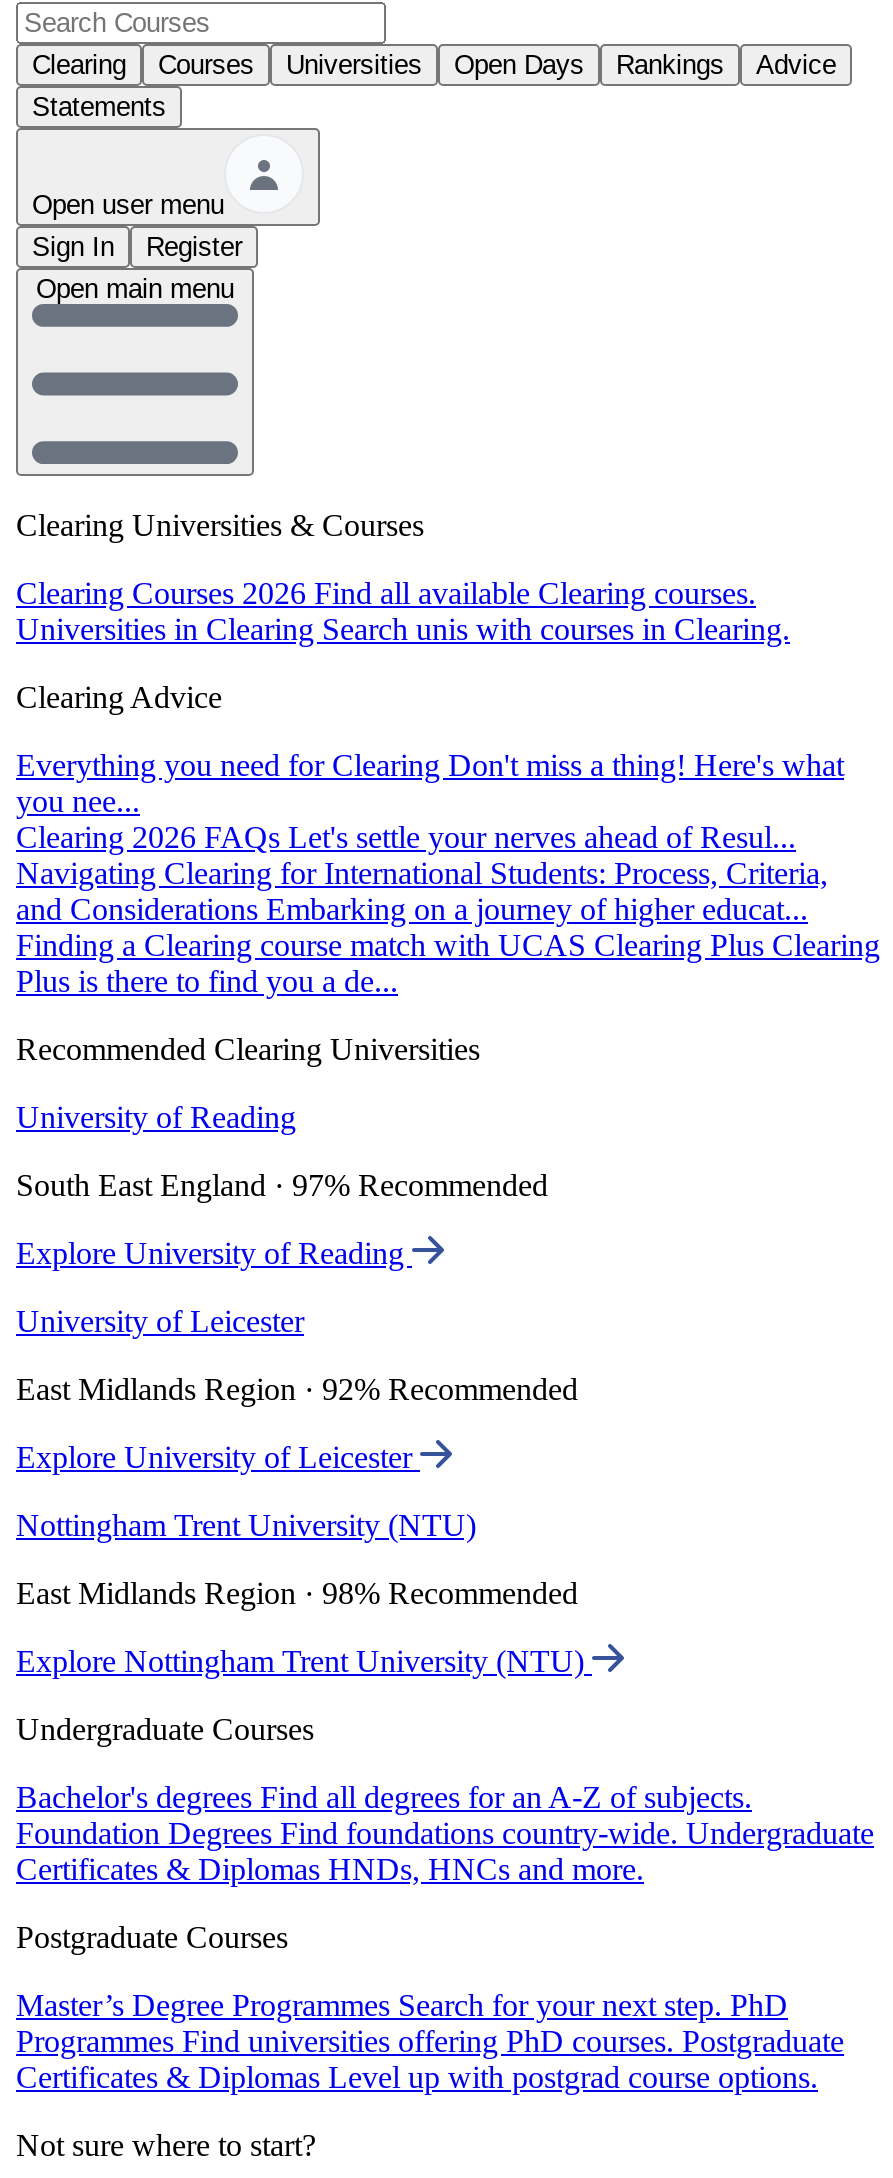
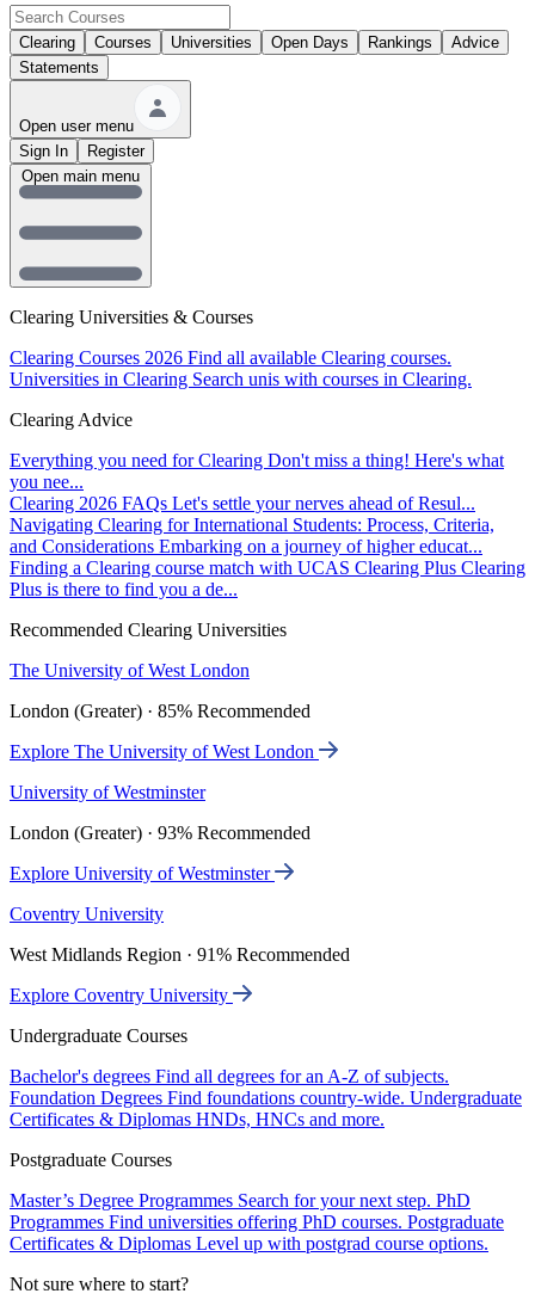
[16,1100,296,1134] University of Reading -> [10,660,250,681] The University of West London
[16,1168,548,1202] South East England · 97% Recommended -> [10,701,310,721] London (Greater) · 85% Recommended
[16,1236,412,1270] Explore University of Reading -> [10,741,319,762] Explore The University of West London
[16,1304,304,1338] University of Leicester -> [10,782,205,802] University of Westminster
[16,1372,578,1406] East Midlands Region · 92% Recommended -> [10,823,310,843] London (Greater) · 93% Recommended
[16,1440,420,1474] Explore University of Leicester -> [10,863,275,884] Explore University of Westminster
[16,1508,476,1542] Nottingham Trent University (NTU) -> [10,904,164,924] Coventry University
[16,1576,578,1610] East Midlands Region · 98% Recommended -> [10,944,350,965] West Midlands Region · 91% Recommended
[16,1644,592,1678] Explore Nottingham Trent University (NTU) -> [10,985,233,1005] Explore Coventry University

